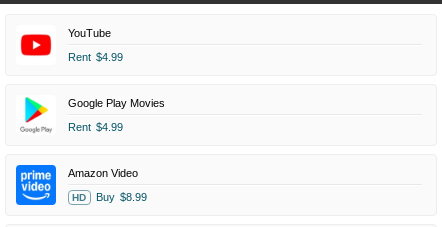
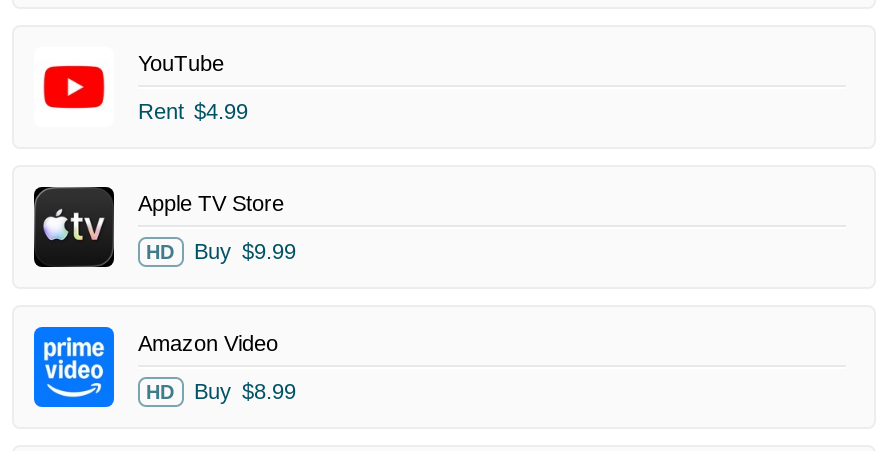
[16,95,165,135] [image] | Google Play Movies -> [32,185,284,269] [image] | Apple TV Store
[68,121,123,133] Rent $4.99 -> [146,238,296,262] HD | Buy $9.99

